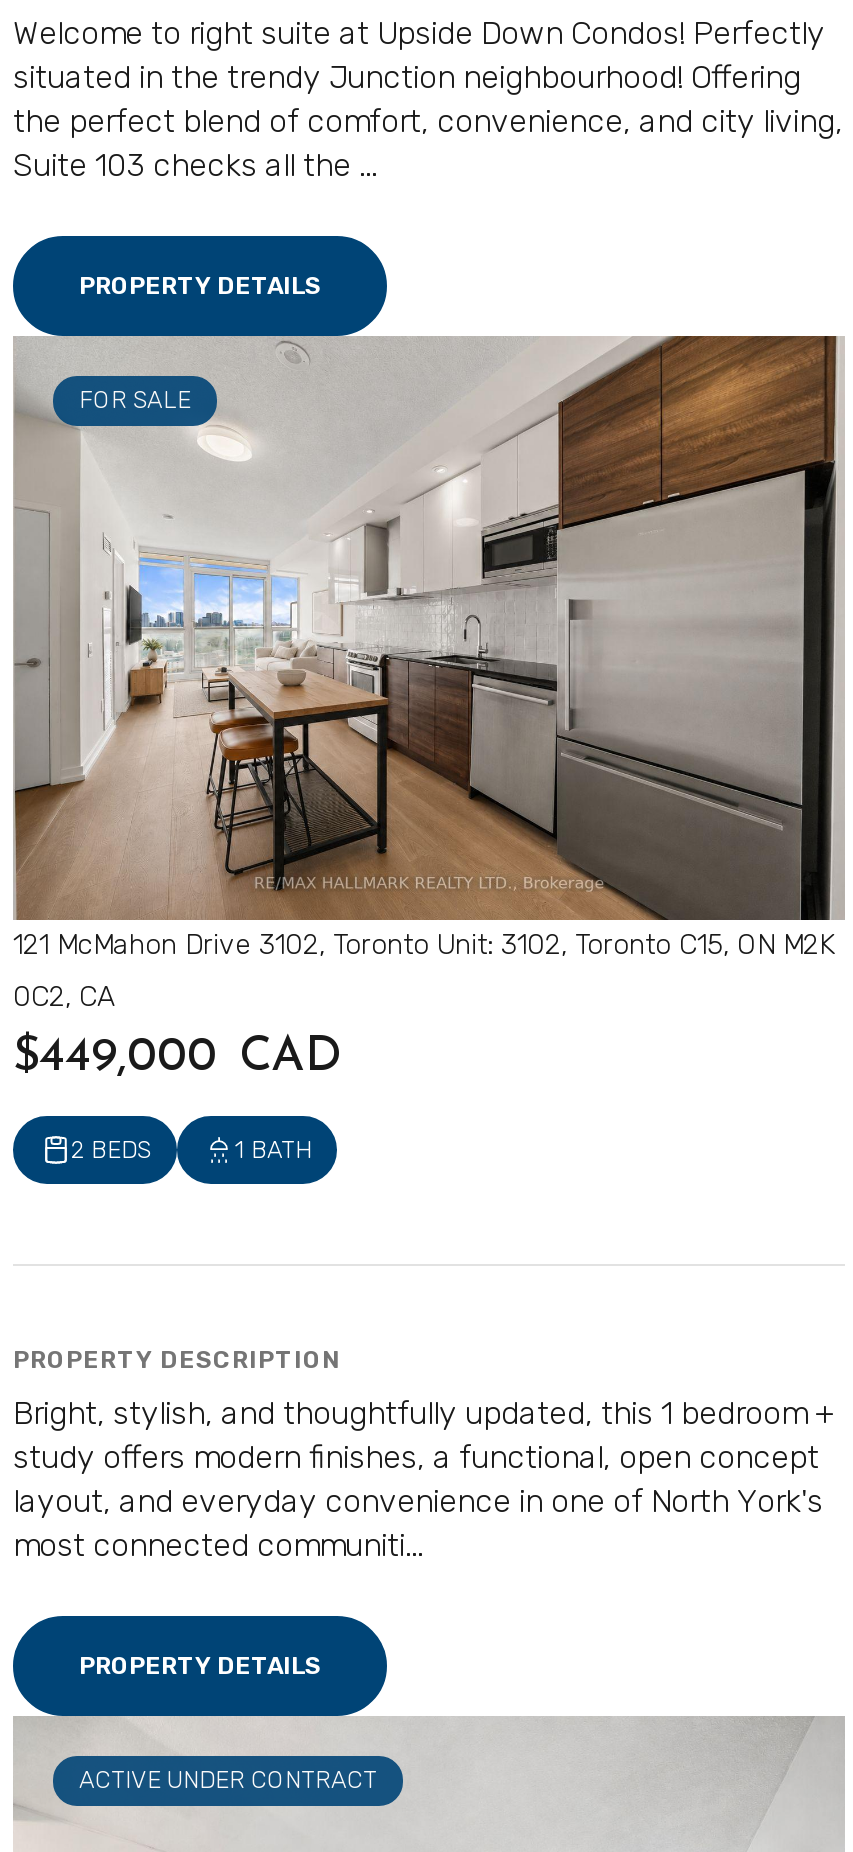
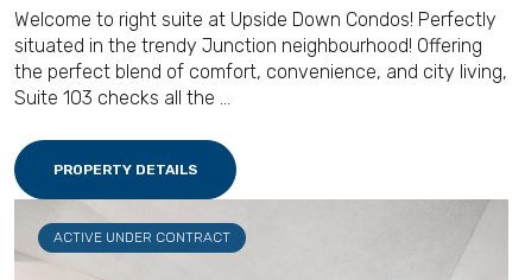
[13,336,839,914] [image] | FOR SALE -> none
[13,928,835,1163] 121 McMahon Drive 3102, Toronto Unit: 3102, Toronto C15, ON M2K | 0C2, CA | $449,000 CAD | 2 BEDS | 1 BATH -> none
[13,1346,837,1680] PROPERTY DESCRIPTION | Bright, stylish, and thoughtfully updated, this 1 bedroom + | study offers modern finishes, a functional, open concept | layout, and everyday convenience in one of North York's | most connected communiti... | PROPERTY DETAILS -> none

